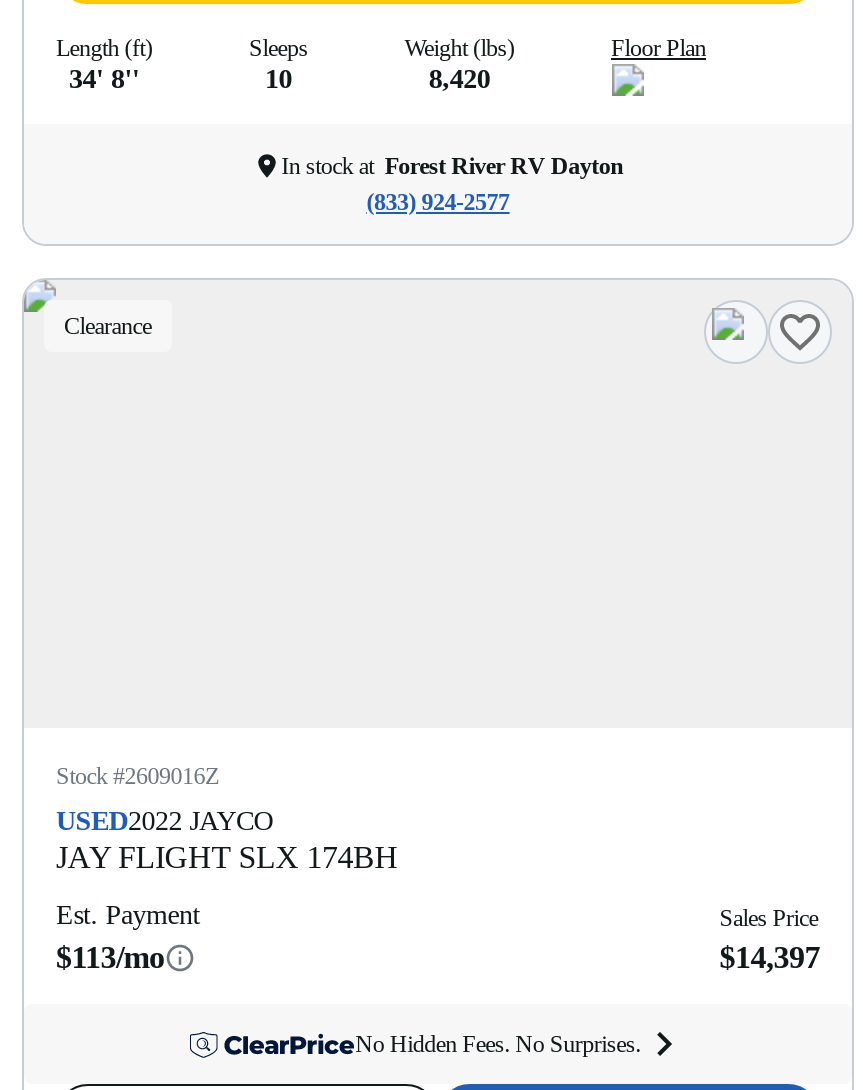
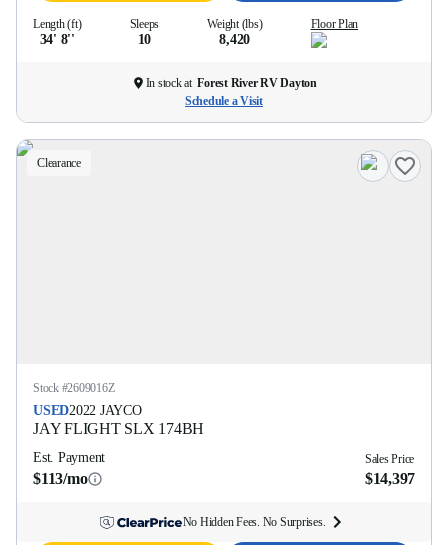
[366,188,509,216] (833) 924-2577 -> [185,94,263,108] Schedule a Visit

